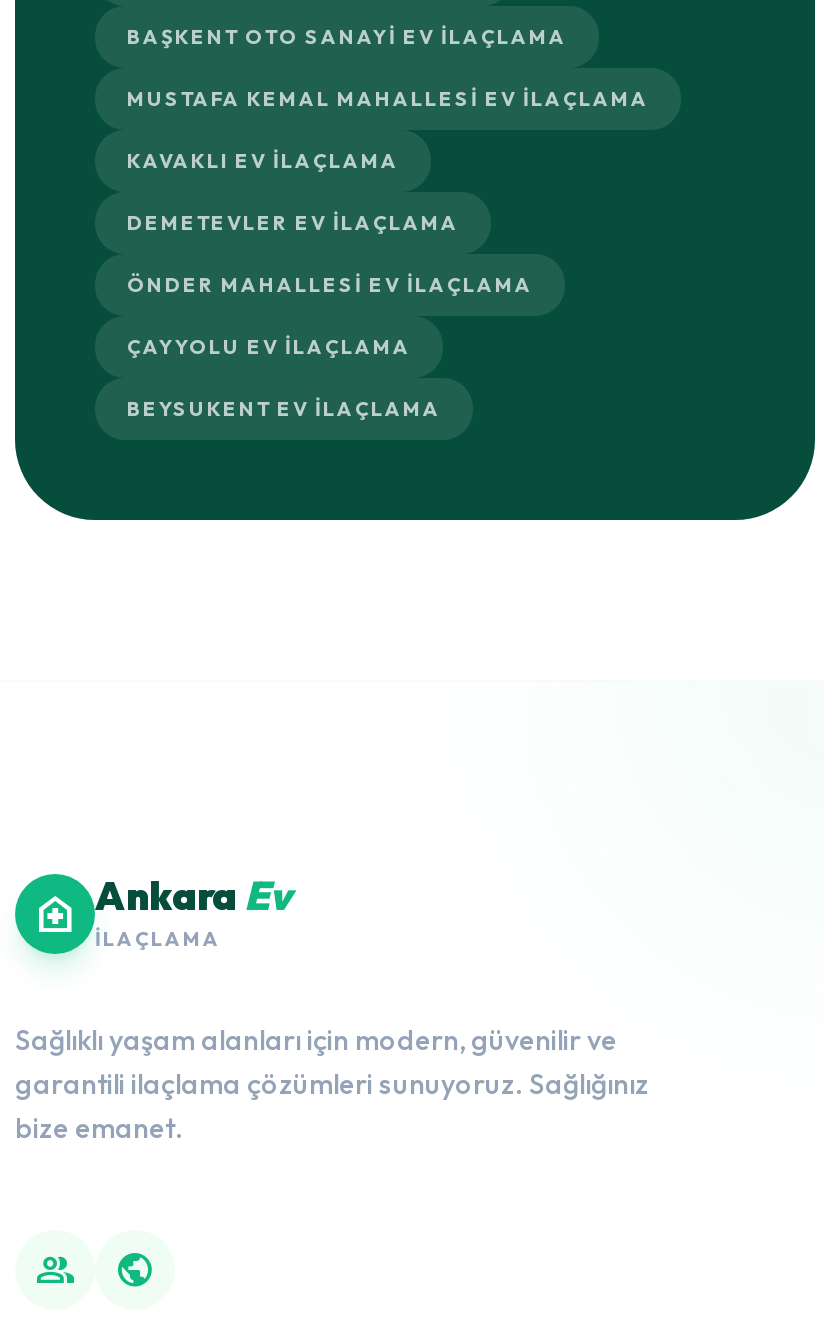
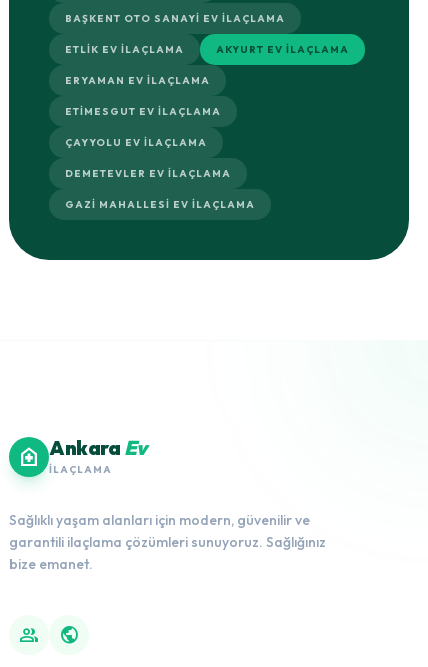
[127,86,649,298] MUSTAFA KEMAL MAHALLESI EV İLAÇLAMA | KAVAKLI EV İLAÇLAMA | ÖNDER MAHALLESI EV İLAÇLAMA -> [65,43,349,118] ETLIK EV İLAÇLAMA | AKYURT EV İLAÇLAMA | ERYAMAN EV İLAÇLAMA | ETIMESGUT EV İLAÇLAMA
moved [127,210,459,236] -> [65,167,231,180]: DEMETEVLER EV İLAÇLAMA
moved [127,334,411,360] -> [65,136,207,149]: ÇAYYOLU EV İLAÇLAMA
[127,396,441,422] BEYSUKENT EV İLAÇLAMA -> [65,198,255,211] GAZI MAHALLESI EV İLAÇLAMA

